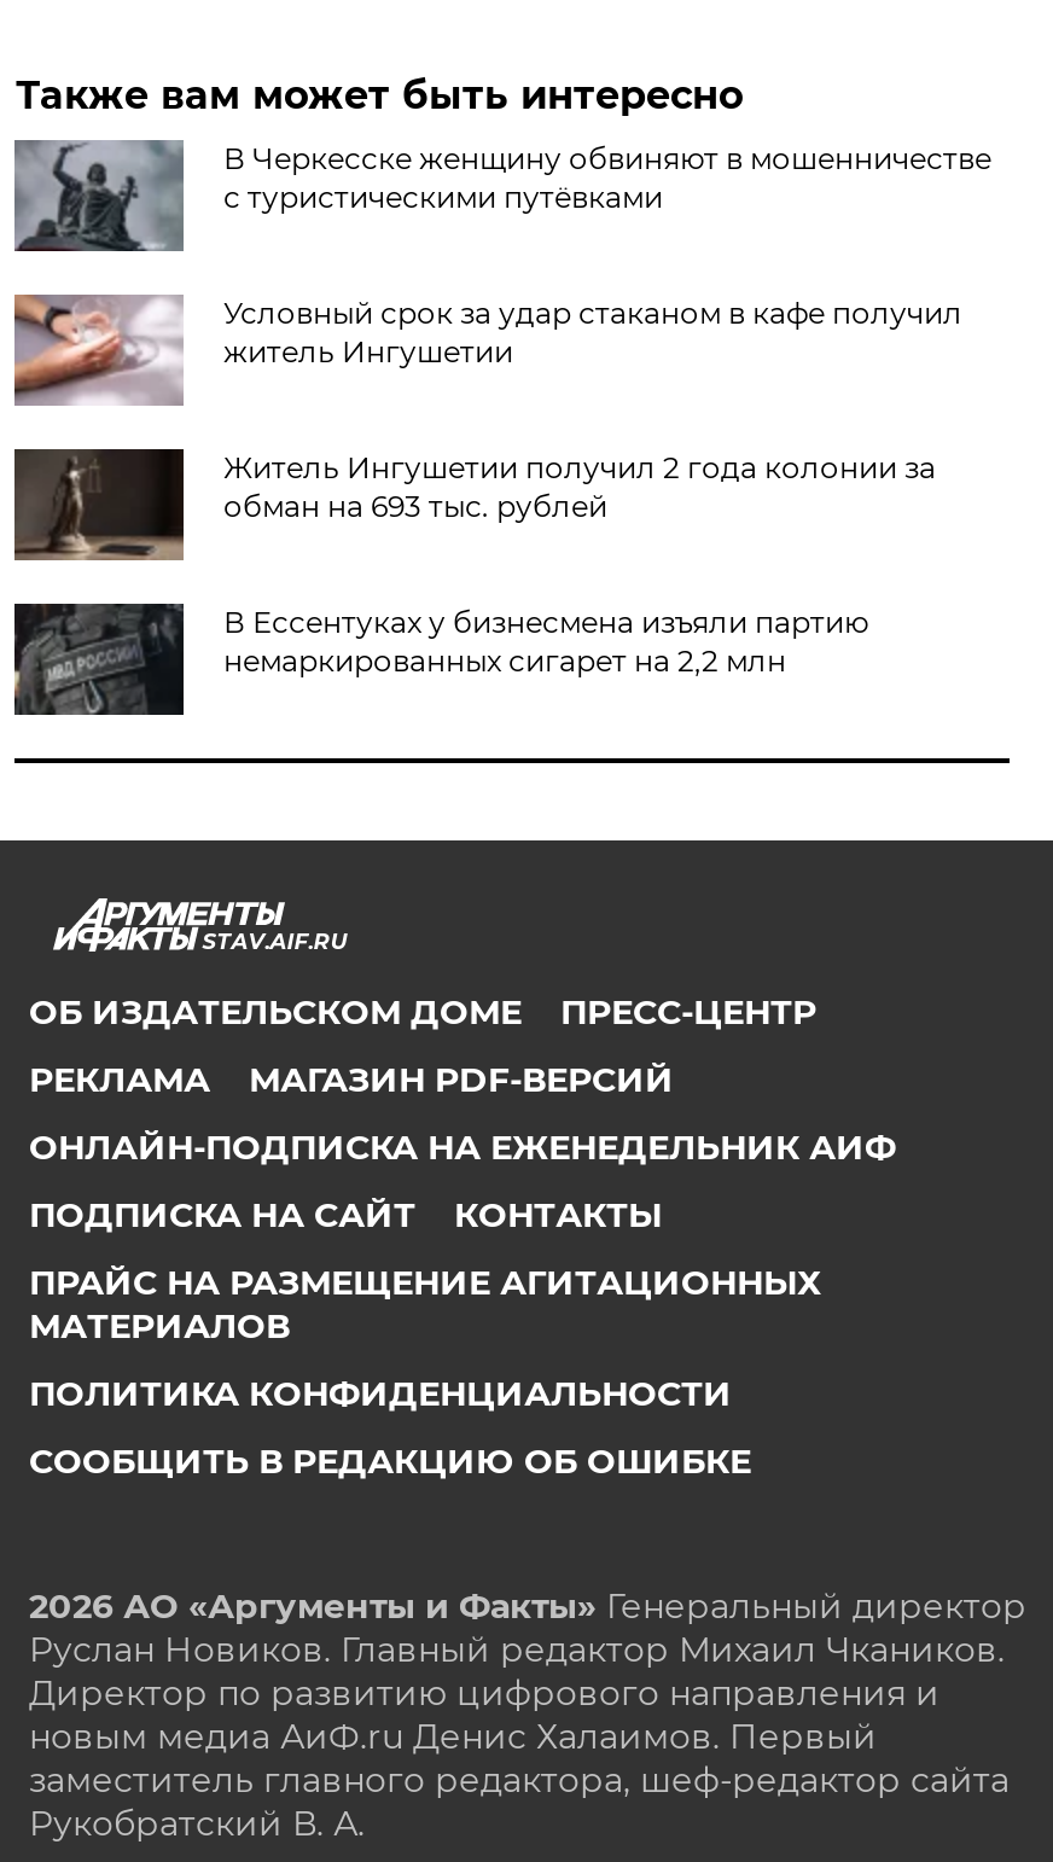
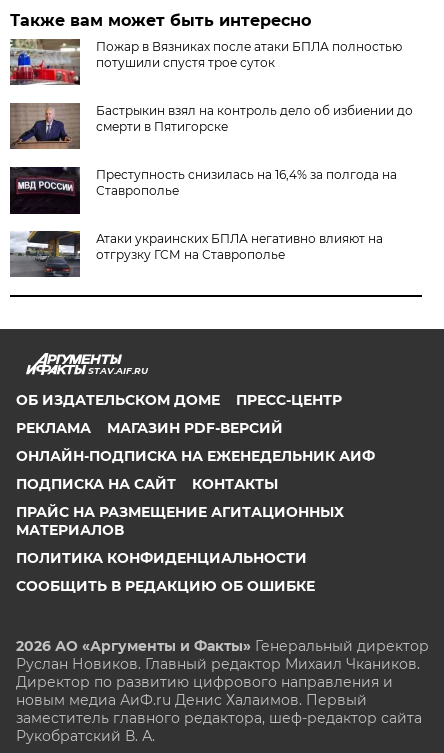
[14,139,991,254] [image] | В Черкесске женщину обвиняют в мошенничестве | с туристическими путёвками -> [10,39,402,86] [image] | Пожар в Вязниках после атаки БПЛА полностью | потушили спустя трое суток
[12,294,962,406] [image] | Условный срок за удар стаканом в кафе получил | житель Ингушетии -> [10,103,413,150] [image] | Бастрыкин взял на контроль дело об избиении до | смерти в Пятигорске
[14,447,936,563] [image] | Житель Ингушетии получил 2 года колонии за | обман на 693 тыс. рублей -> [11,166,397,215] [image] | Преступность снизилась на 16,4% за полгода на | Ставрополье
[12,601,868,712] [image] | В Ессентуках у бизнесмена изъяли партию | немаркированных сигарет на 2,2 млн -> [9,230,383,277] [image] | Атаки украинских БПЛА негативно влияют на | отгрузку ГСМ на Ставрополье

